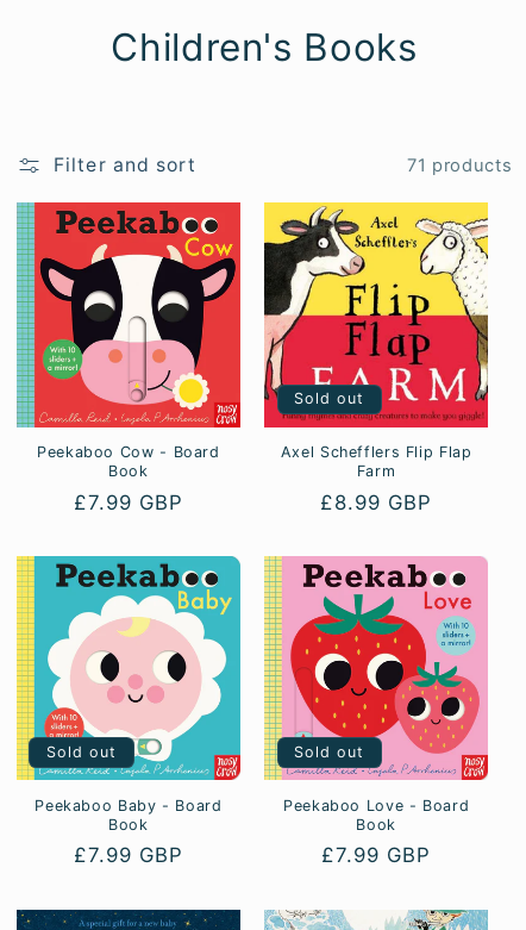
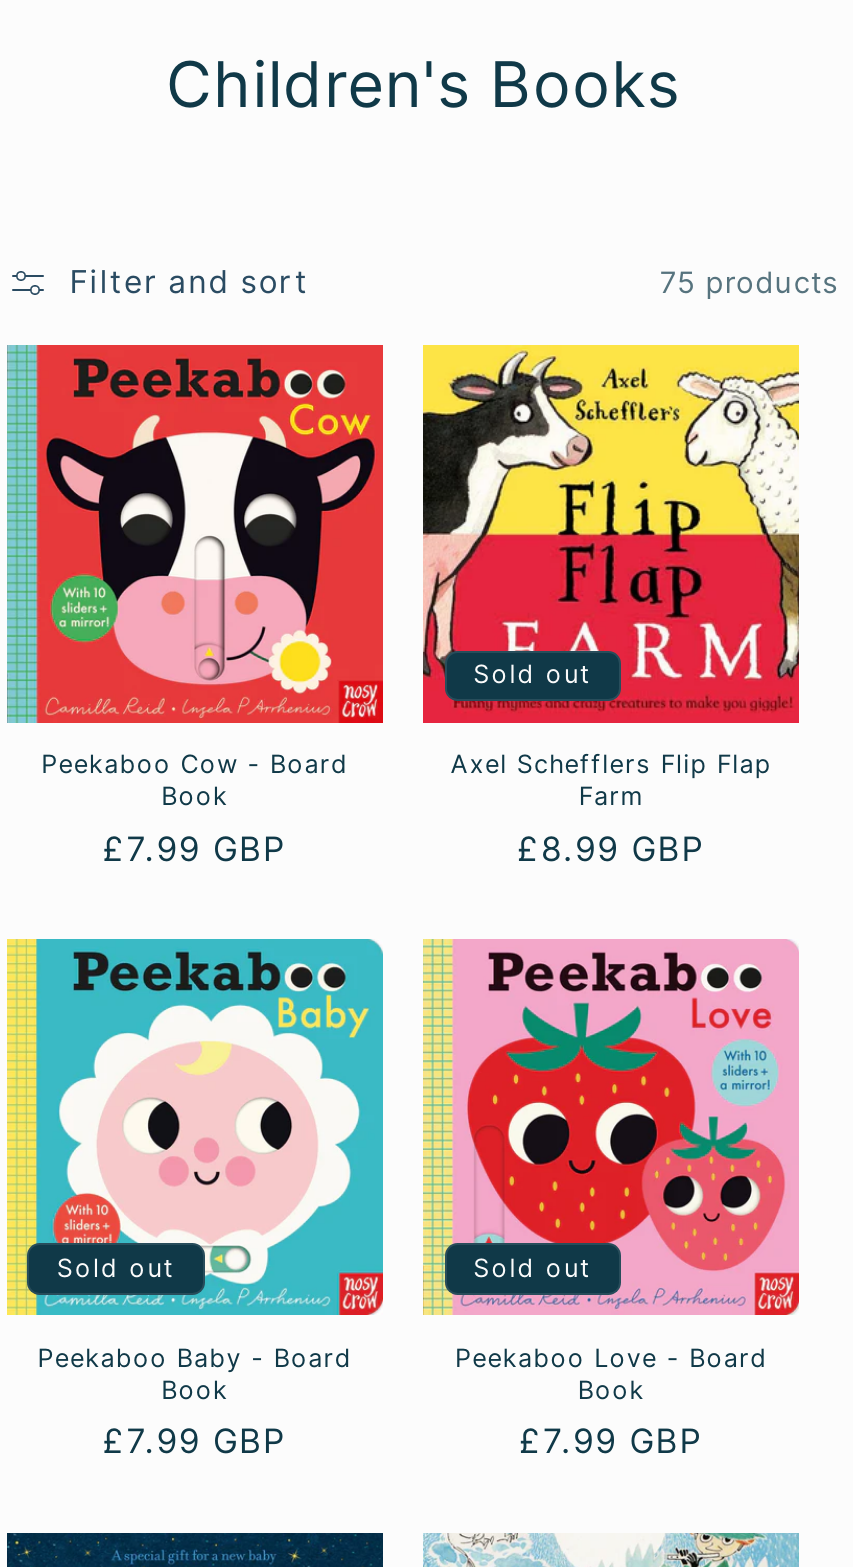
[407,155,512,176] 71 products -> [660,265,839,301] 75 products

